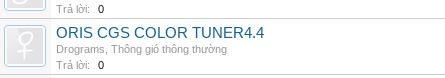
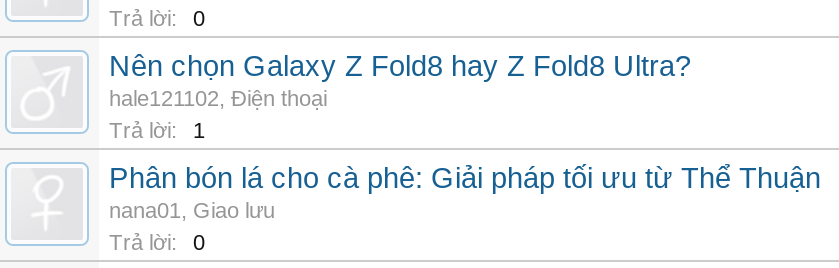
[56,25,264,55] ORIS CGS COLOR TUNER4.4 | Drograms, Thông gió thông thường -> [109,50,821,222] Nên chọn Galaxy Z Fold8 hay Z Fold8 Ultra? | hale121102, Điện thoại | Trả lời: | 1 | Phân bón lá cho cà phê: Giải pháp tối ưu từ Thể Thuận | nana01, Giao lưu

